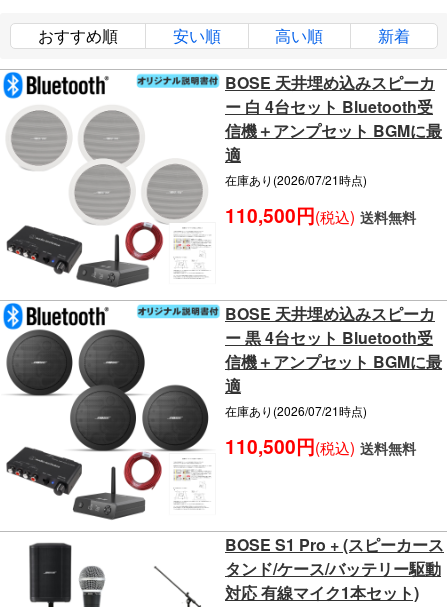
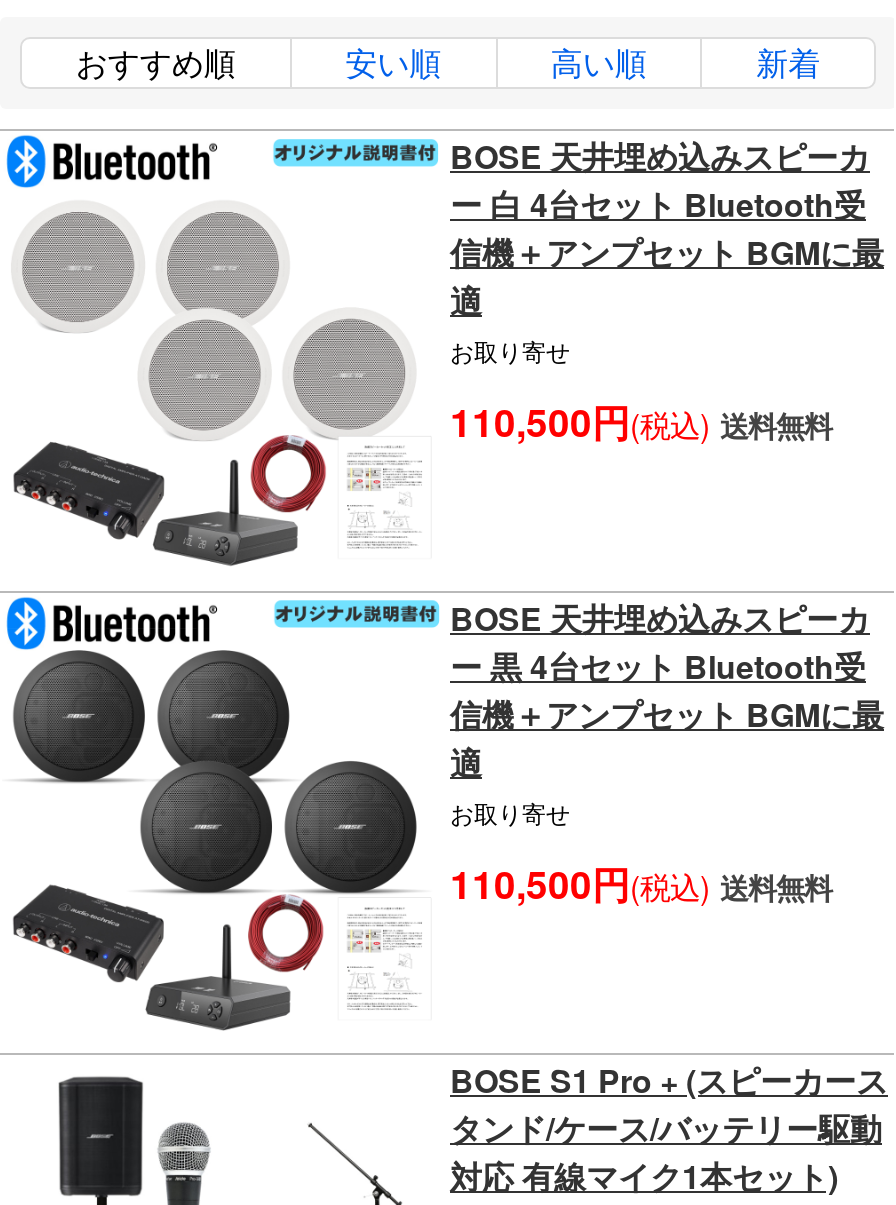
[225,171,367,188] 在庫あり(2026/07/21時点) -> [450,333,570,367] お取り寄せ
[225,402,367,419] 在庫あり(2026/07/21時点) -> [450,795,570,829] お取り寄せ

